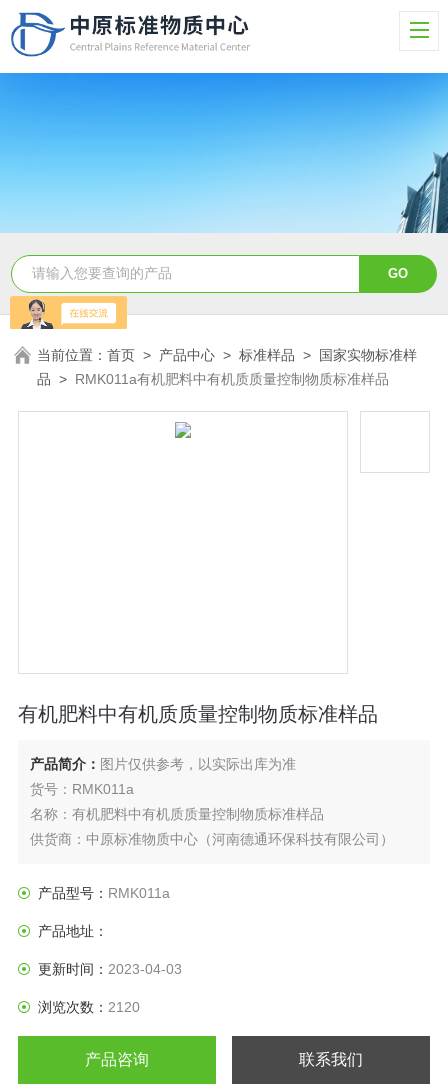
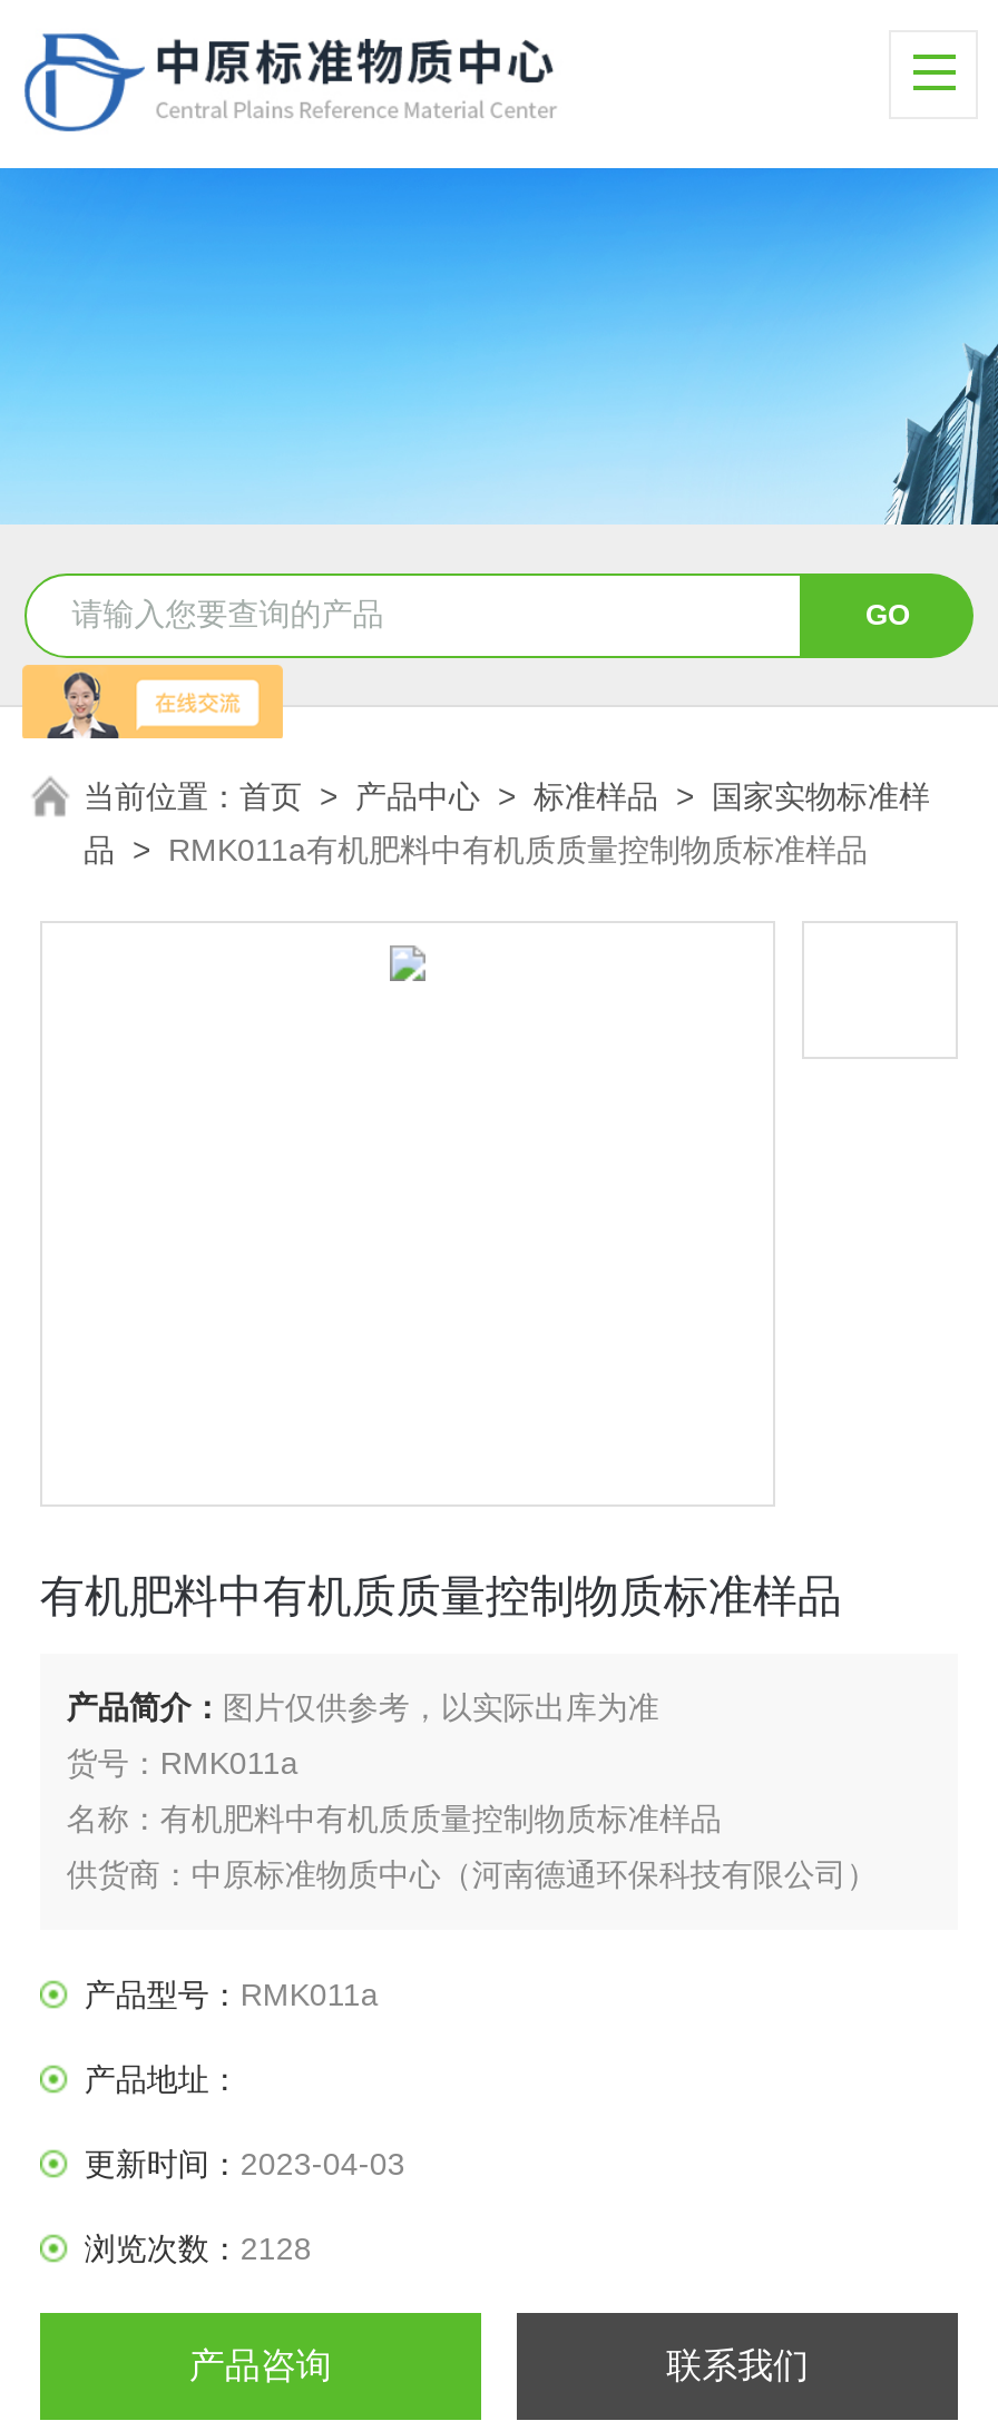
[38,998,140,1014] 浏览次数：2120 -> [84,2229,312,2265] 浏览次数：2128

